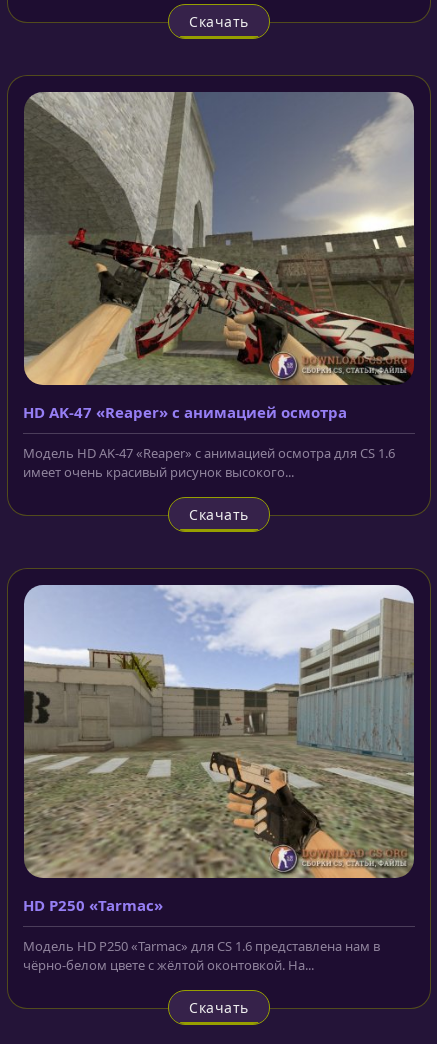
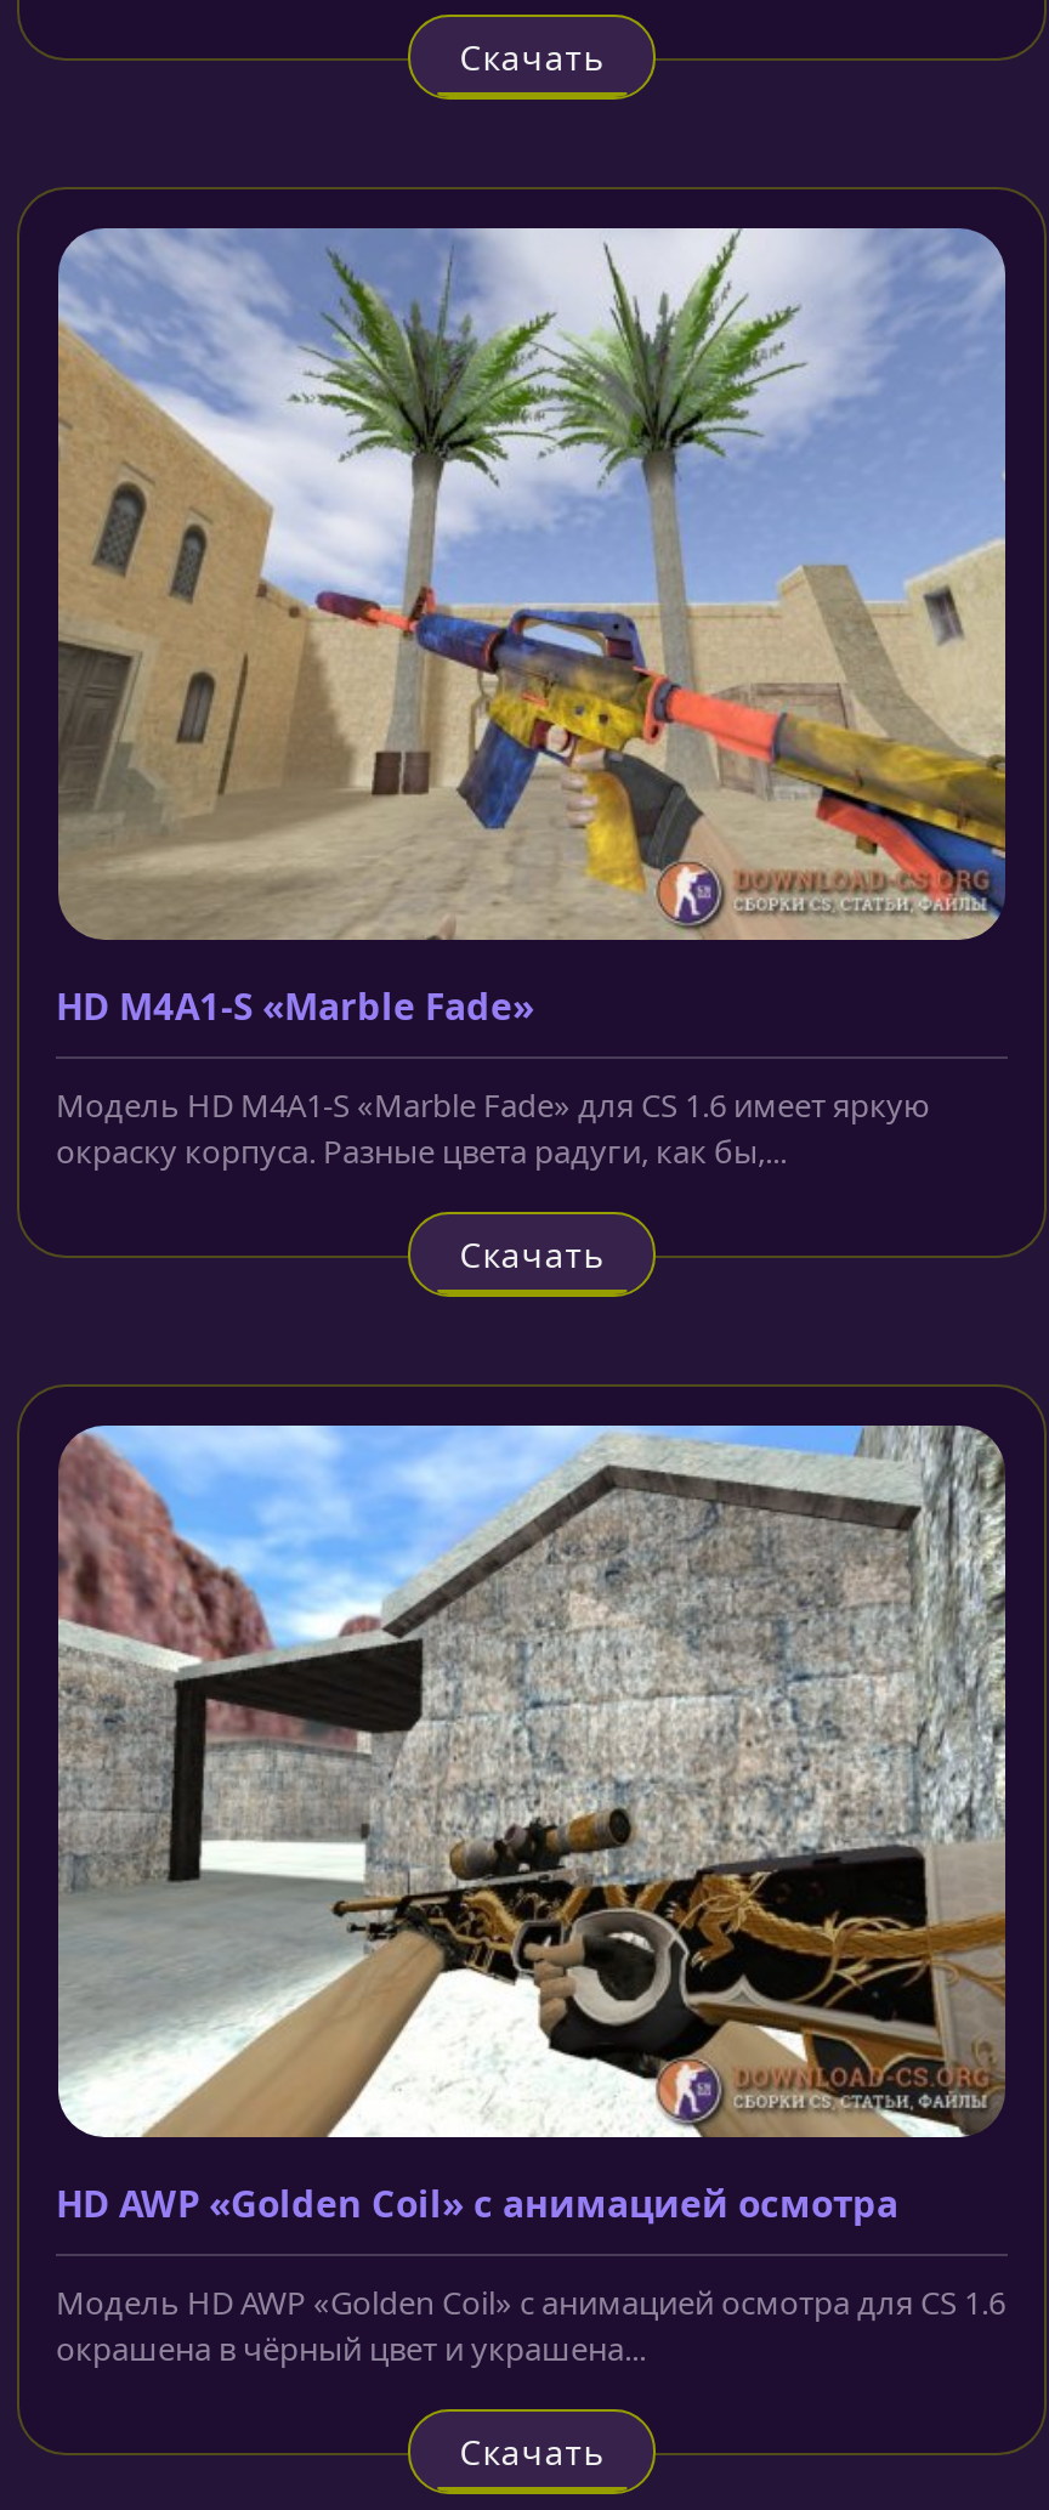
[23,92,415,422] [image] | HD AK-47 «Reaper» с анимацией осмотра -> [56,228,1008,1030] [image] | HD M4A1-S «Marble Fade»
[23,444,395,481] Модель HD AK-47 «Reaper» с анимацией осмотра для CS 1.6 | имеет очень красивый рисунок высокого... -> [56,1083,930,1173] Модель HD M4A1-S «Marble Fade» для CS 1.6 имеет яркую | окраску корпуса. Разные цвета радуги, как бы,...
[23,584,415,915] [image] | HD P250 «Tarmac» -> [56,1423,1005,2227] [image] | HD AWP «Golden Coil» с анимацией осмотра
[23,937,380,974] Модель HD P250 «Tarmac» для CS 1.6 представлена нам в | чёрно-белом цвете с жёлтой оконтовкой. На... -> [56,2280,1005,2370] Модель HD AWP «Golden Coil» с анимацией осмотра для CS 1.6 | окрашена в чёрный цвет и украшена...

